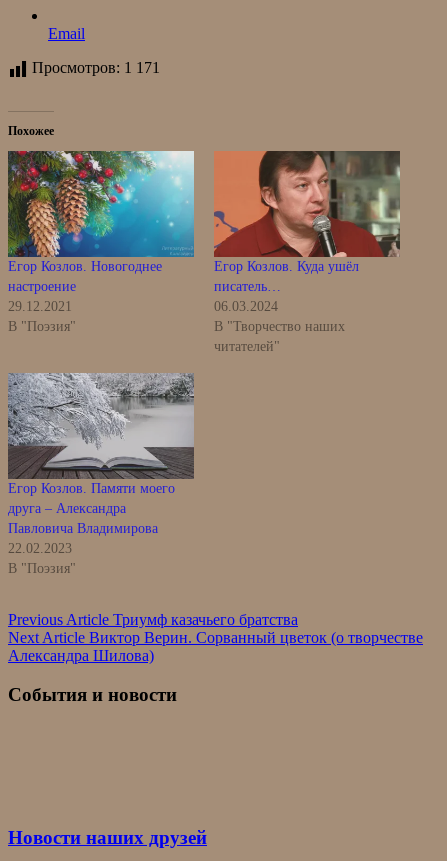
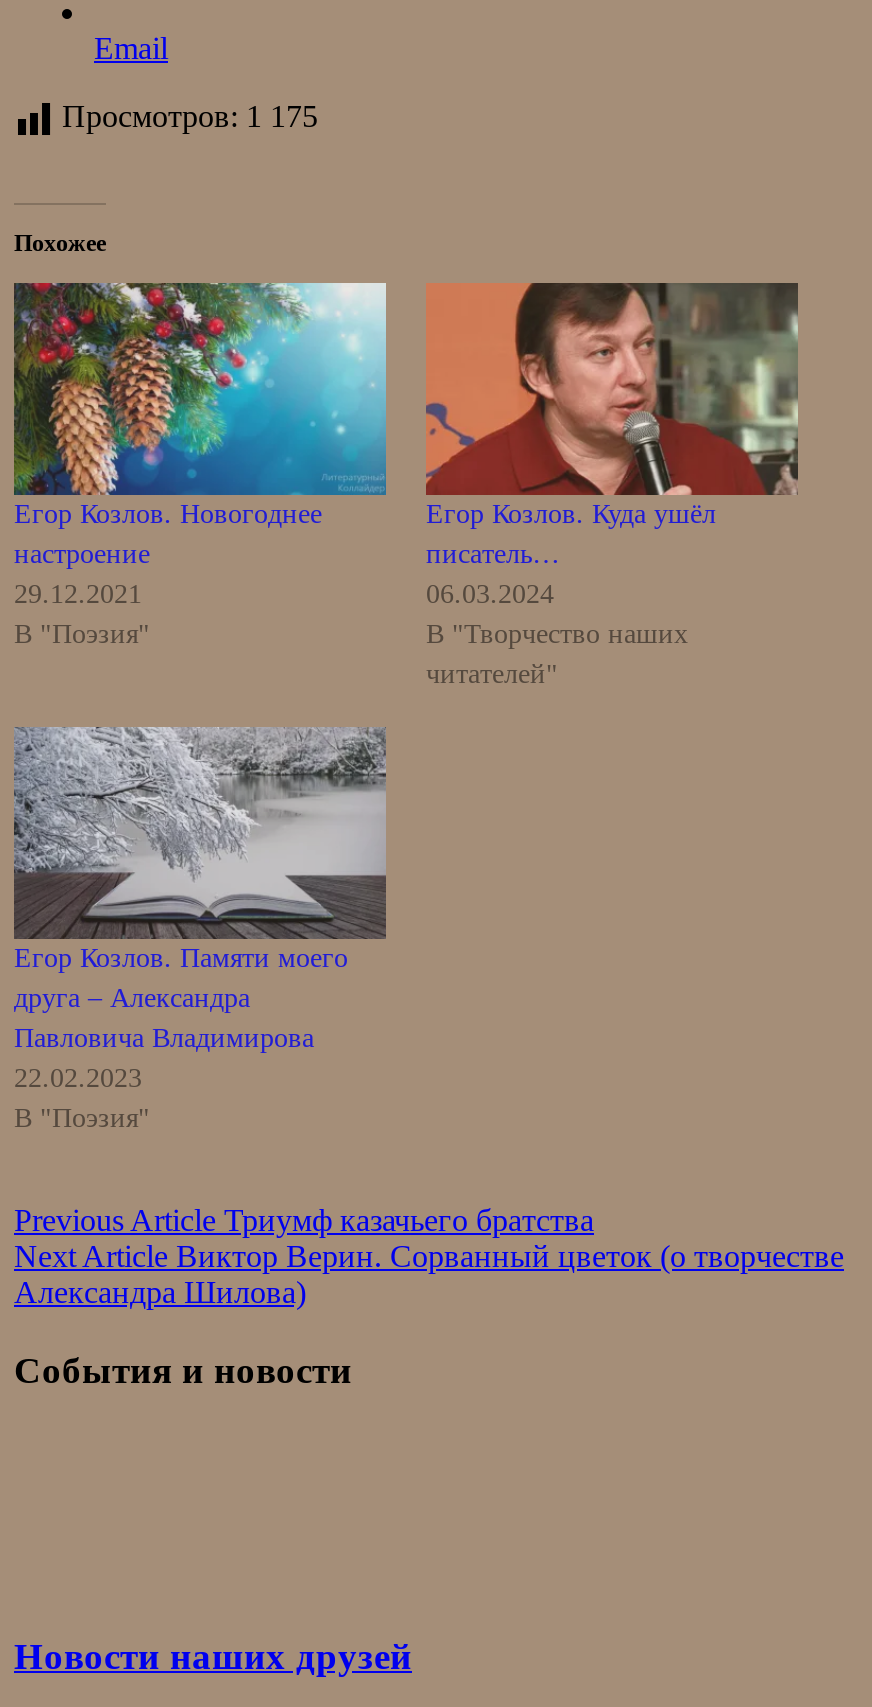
[32,59,160,76] Просмотров: 1 171 -> [62,98,318,132] Просмотров: 1 175

